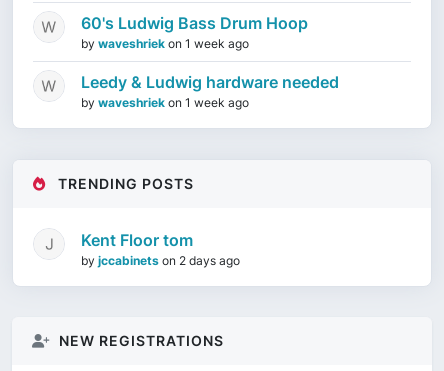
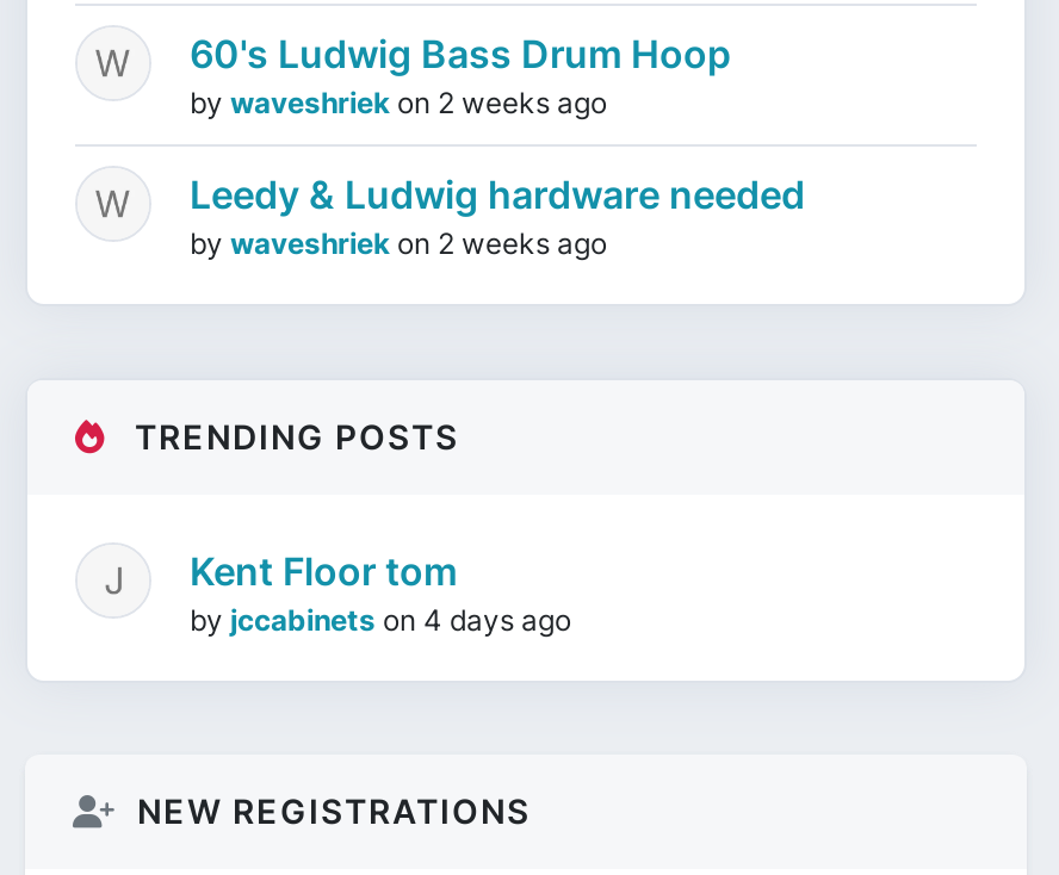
[81,36,249,51] by waveshriek on 1 week ago -> [190,85,607,120] by waveshriek on 2 weeks ago
[81,95,249,110] by waveshriek on 1 week ago -> [190,225,607,261] by waveshriek on 2 weeks ago
[81,253,240,268] by jccabinets on 2 days ago -> [190,602,571,638] by jccabinets on 4 days ago

